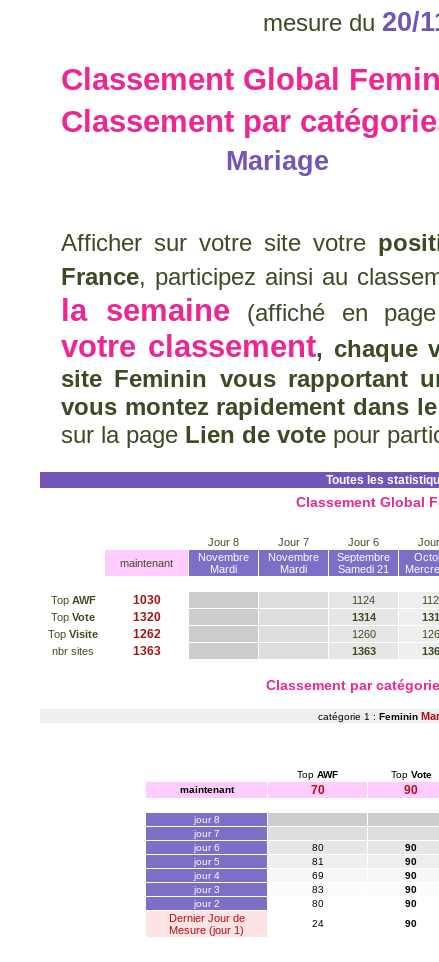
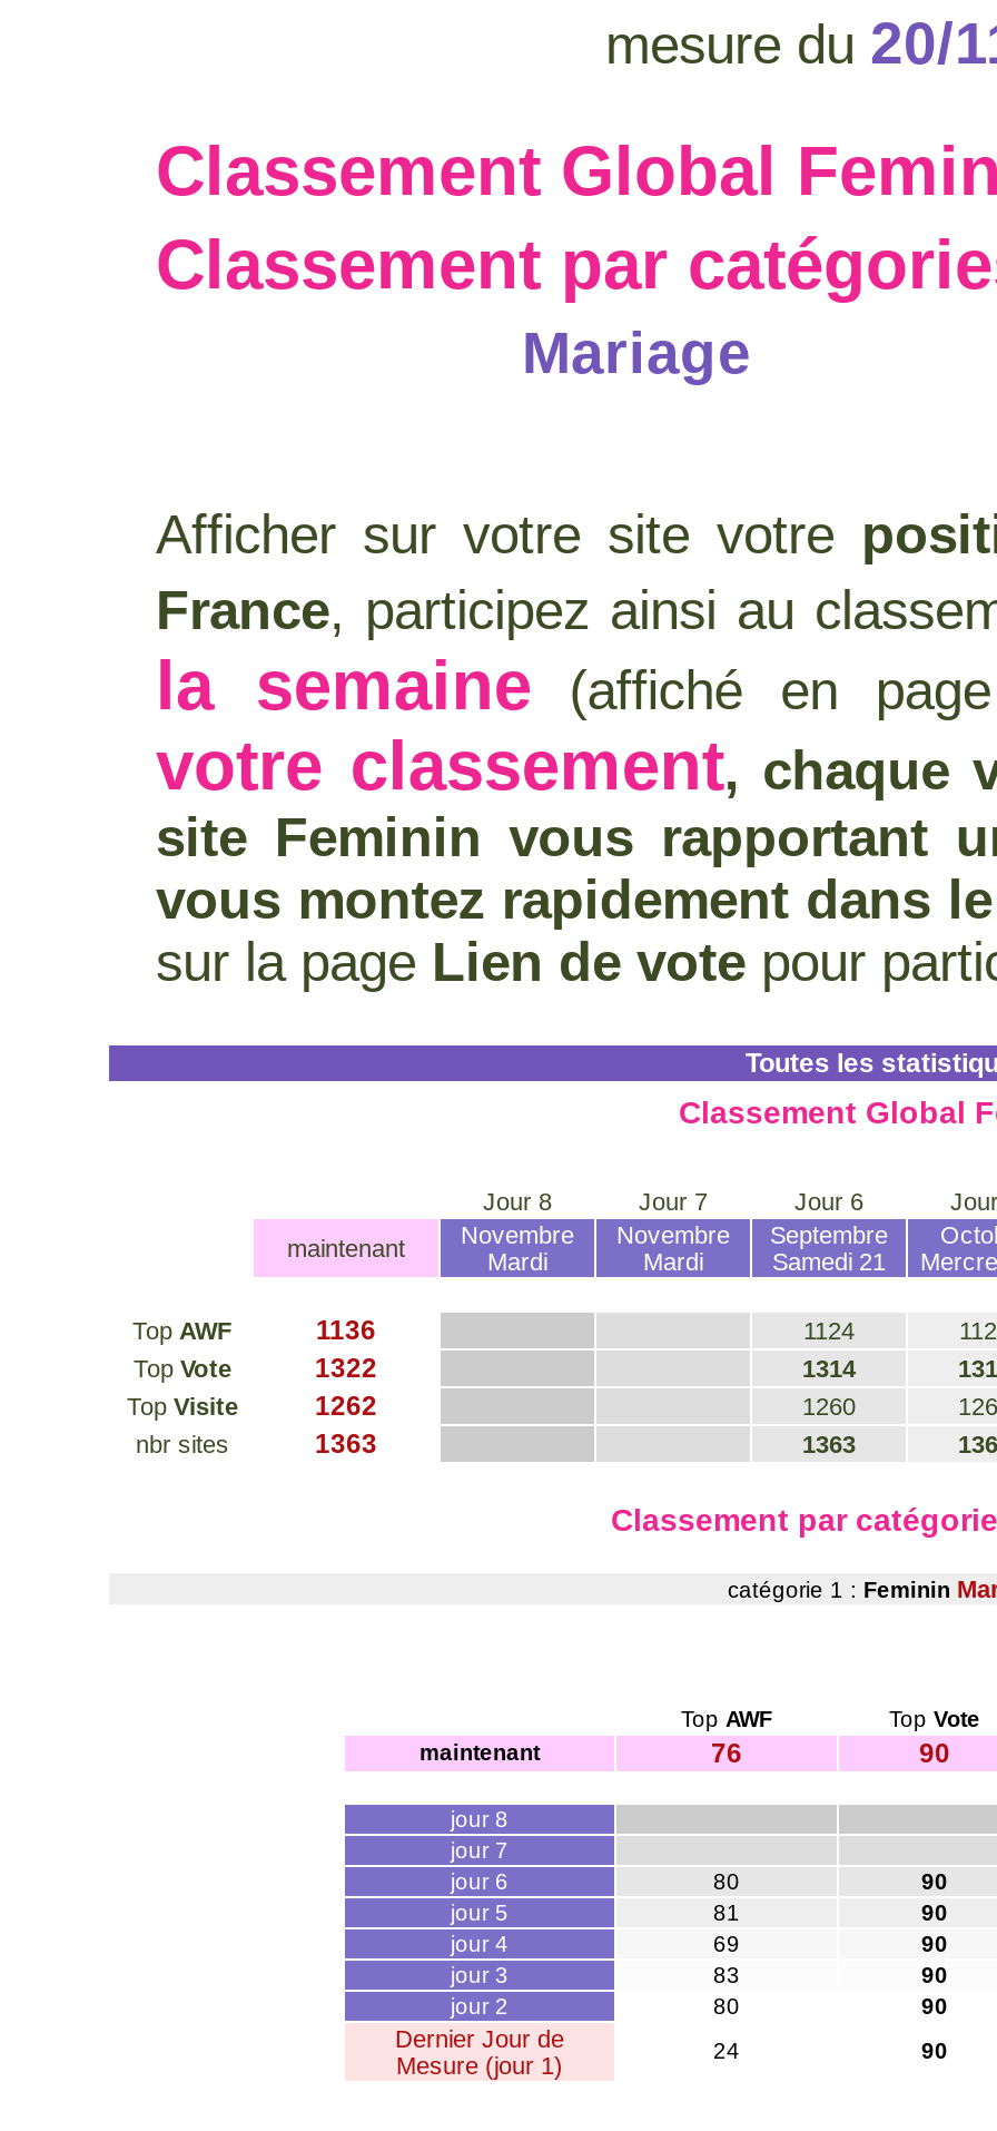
[132,593,160,607] 1030 -> [316,1315,376,1346] 1136
[132,610,160,624] 1320 -> [315,1353,377,1384] 1322
[310,783,324,797] 70 -> [711,1738,742,1769] 76

